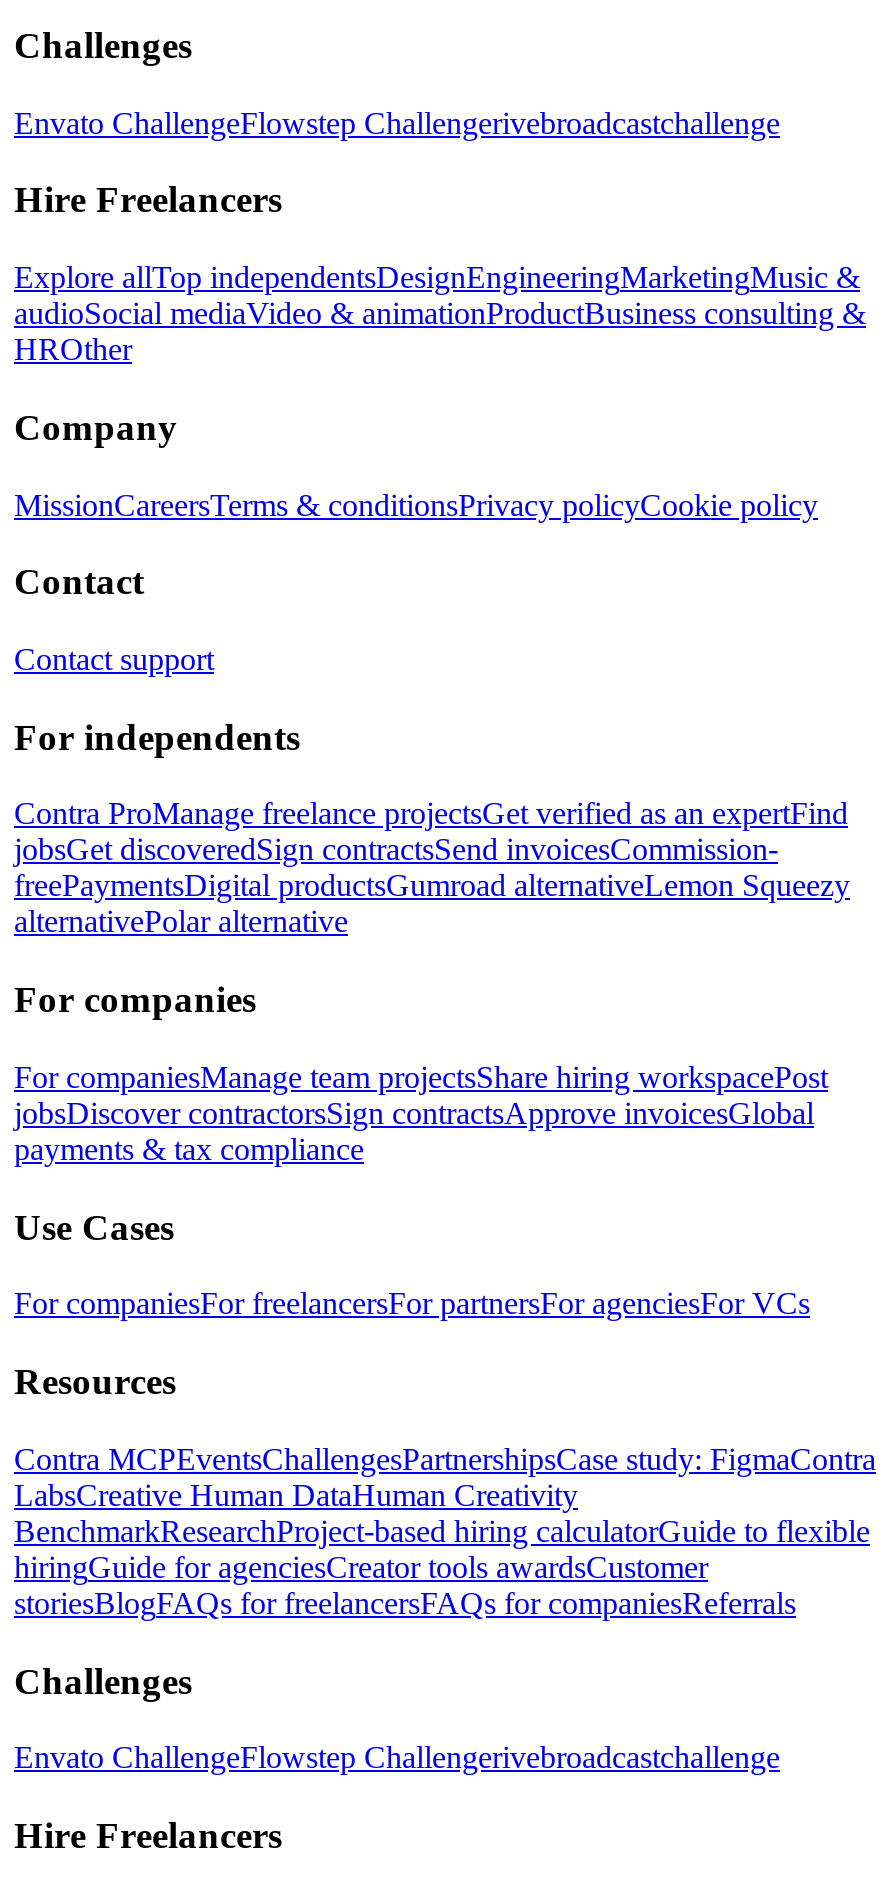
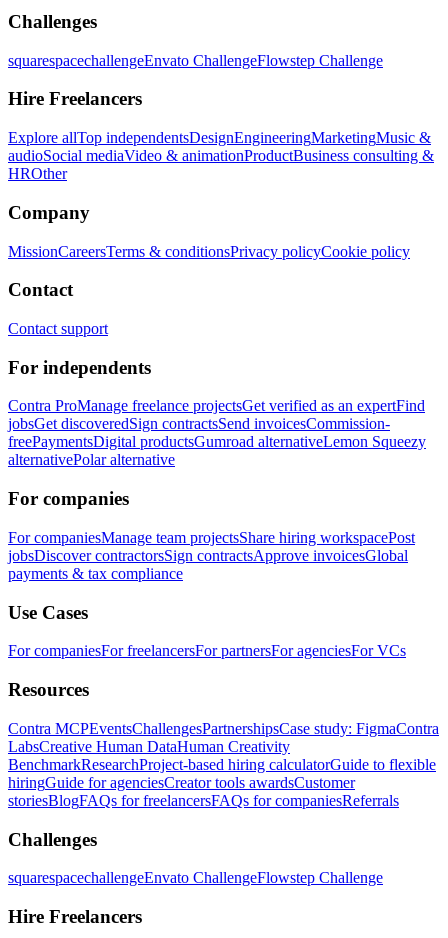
[14,105,780,139] Envato ChallengeFlowstep Challengerivebroadcastchallenge -> [8,52,383,69] squarespacechallengeEnvato ChallengeFlowstep Challenge
[14,1740,780,1774] Envato ChallengeFlowstep Challengerivebroadcastchallenge -> [8,869,383,886] squarespacechallengeEnvato ChallengeFlowstep Challenge

